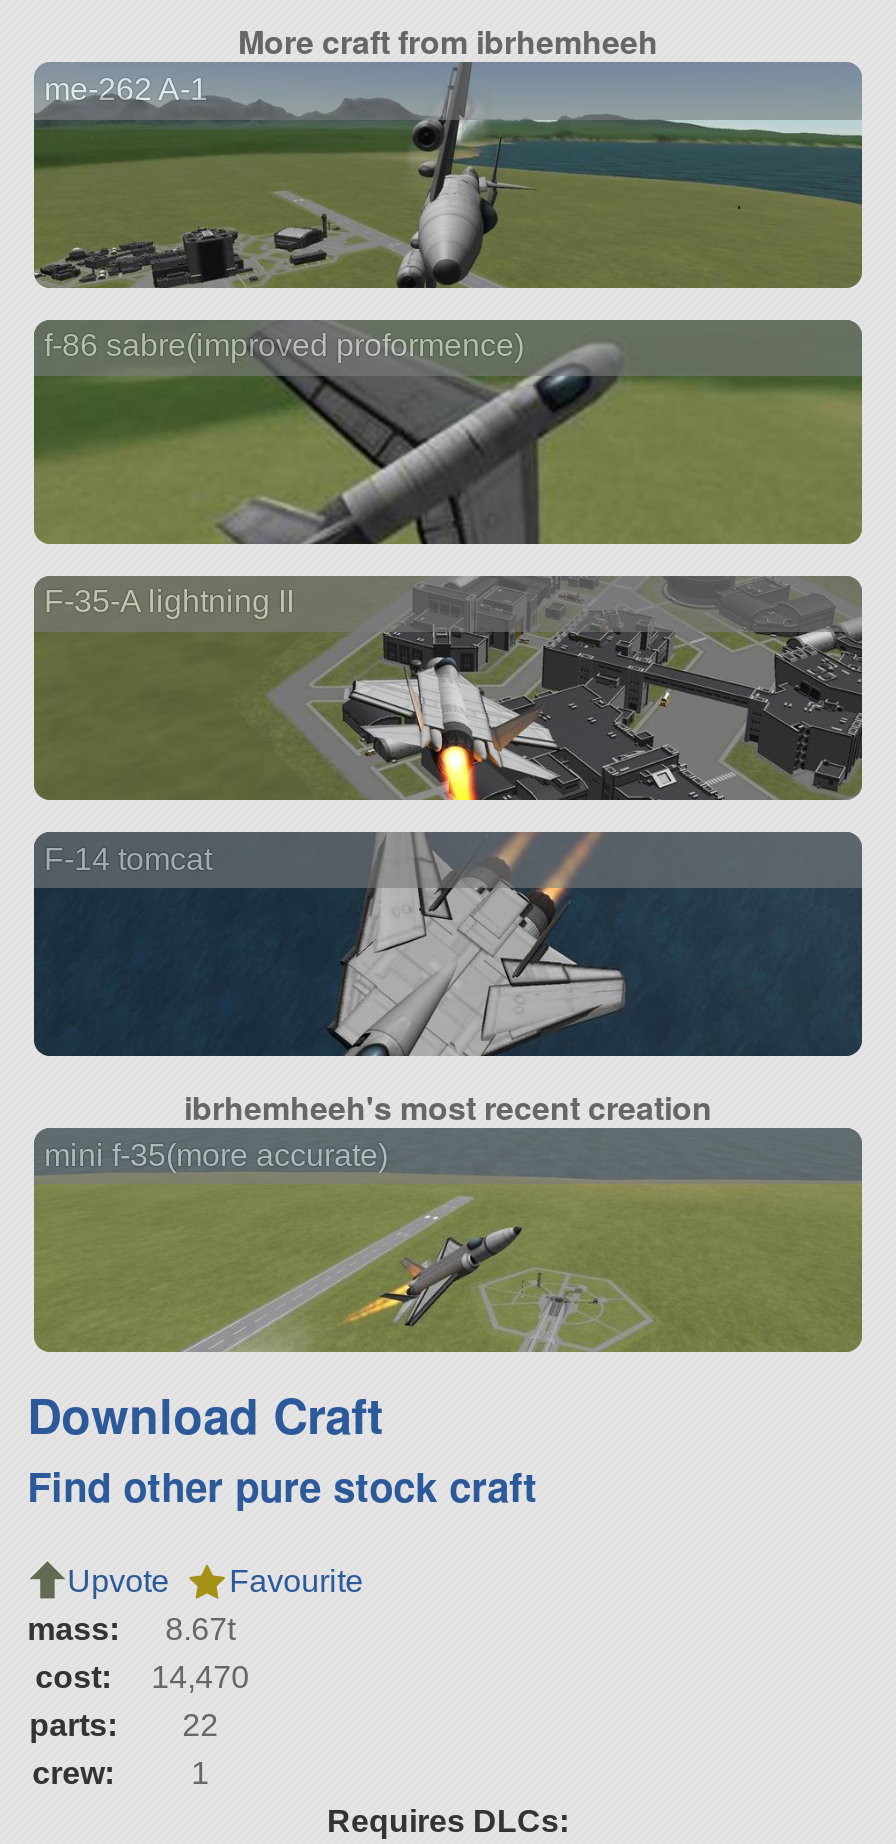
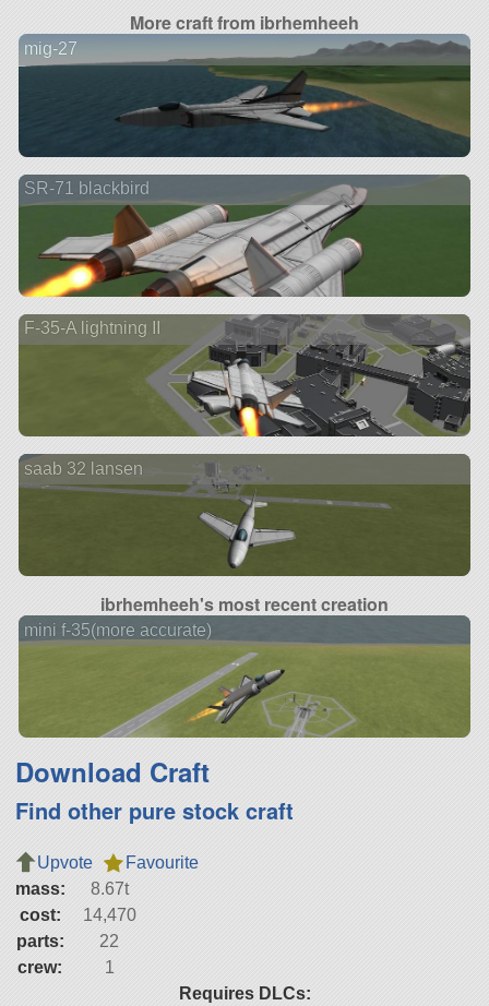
[32,70,862,290] [image] | me-262 A-1 -> [17,38,472,158] [image] | mig-27
[34,329,862,546] [image] | f-86 sabre(improved proformence) -> [19,179,470,298] [image] | SR-71 blackbird
[34,832,862,1058] [image] | F-14 tomcat -> [19,455,470,577] [image] | saab 32 lansen

